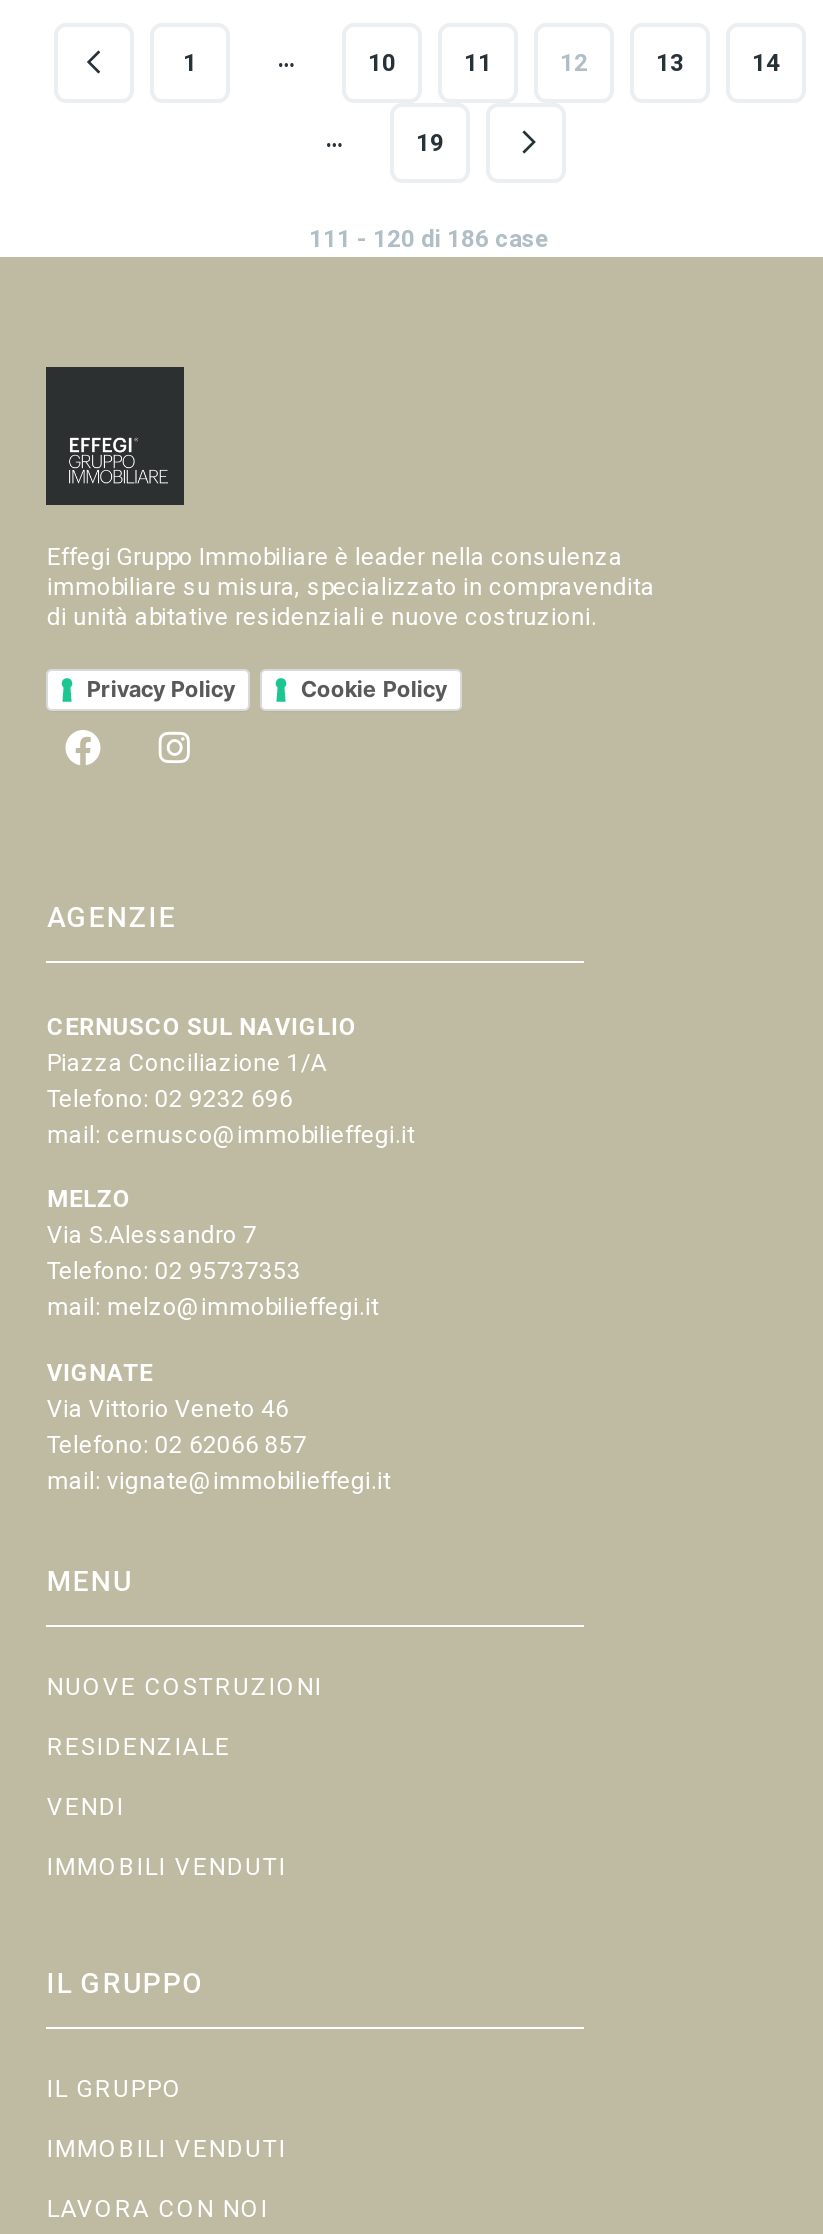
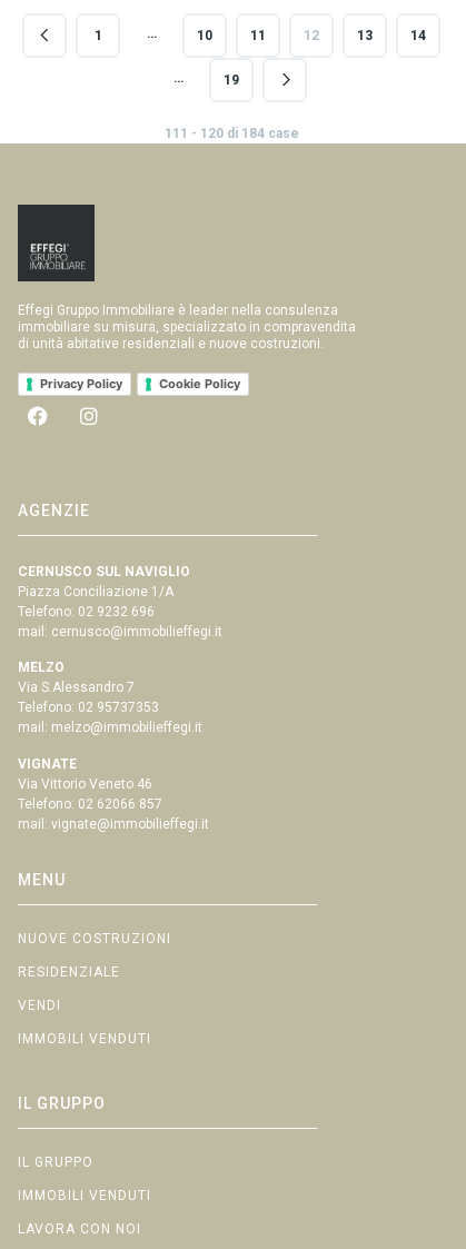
[309,226,551,254] 111 - 120 di 186 case -> [164,126,299,142] 111 - 120 di 184 case

